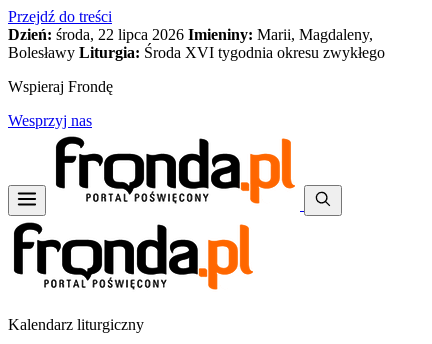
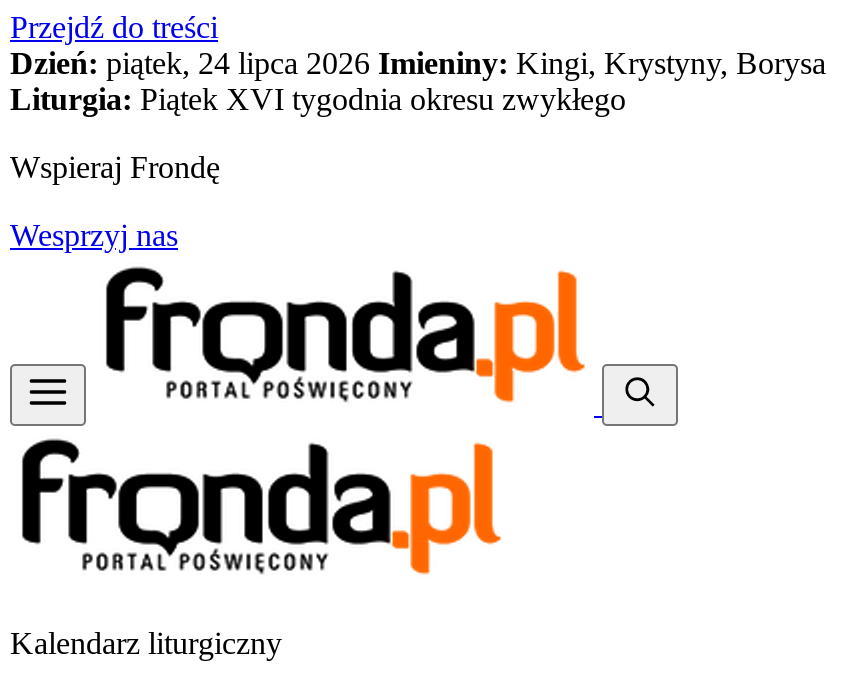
[8,26,385,61] Dzień: środa, 22 lipca 2026 Imieniny: Marii, Magdaleny, | Bolesławy Liturgia: Środa XVI tygodnia okresu zwykłego -> [10,46,826,116] Dzień: piątek, 24 lipca 2026 Imieniny: Kingi, Krystyny, Borysa | Liturgia: Piątek XVI tygodnia okresu zwykłego

